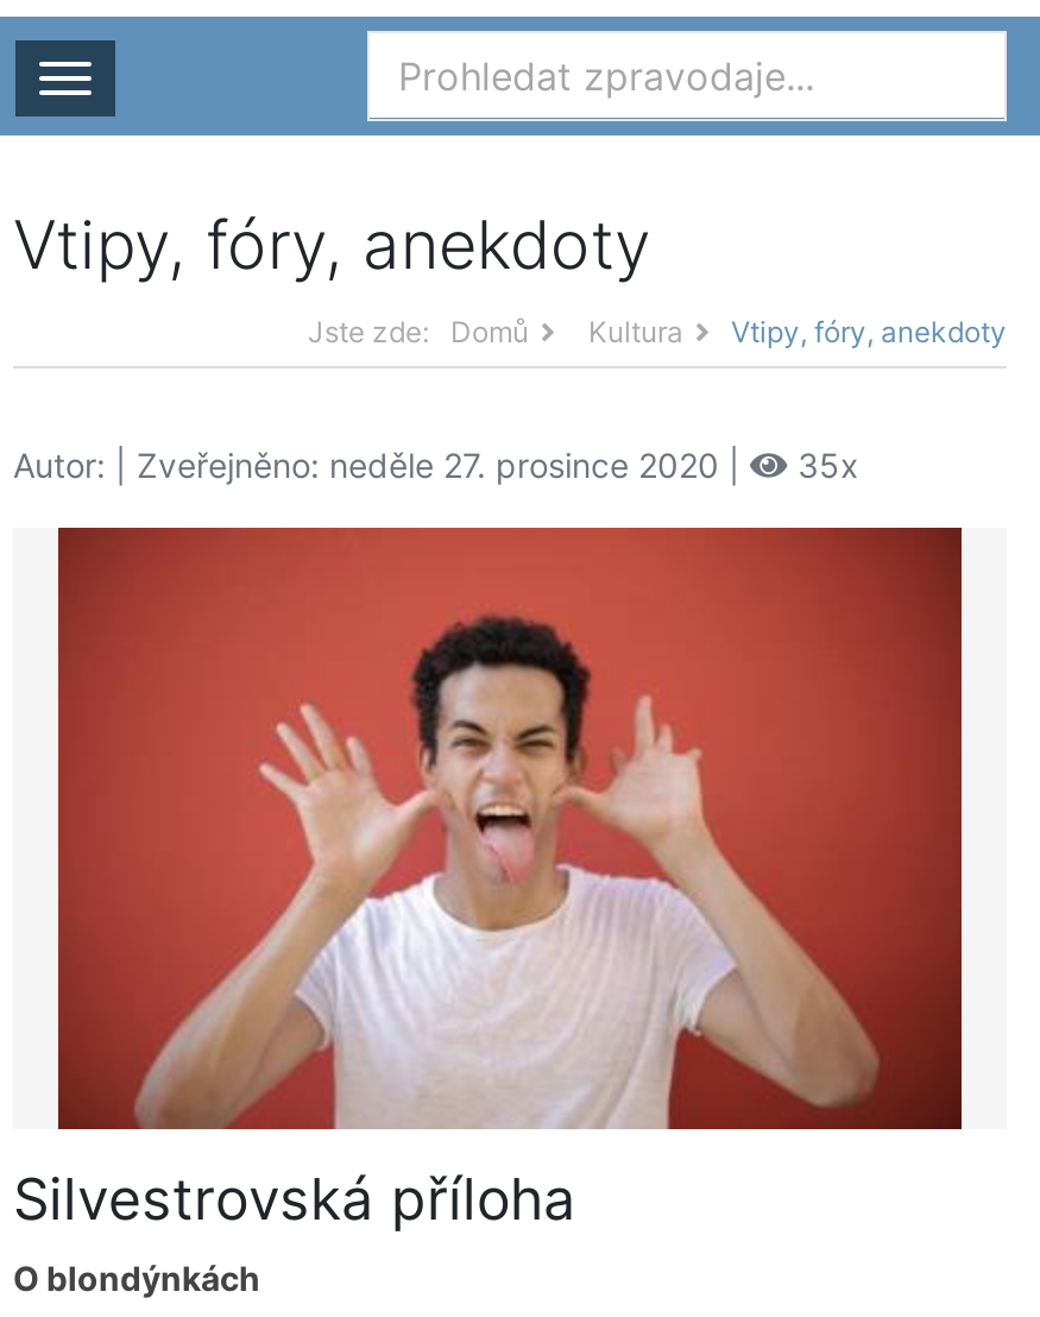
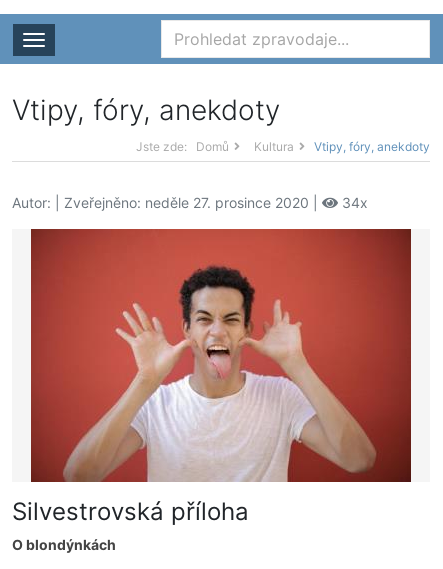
[788,445,859,485] 35x -> [338,194,368,211] 34x

